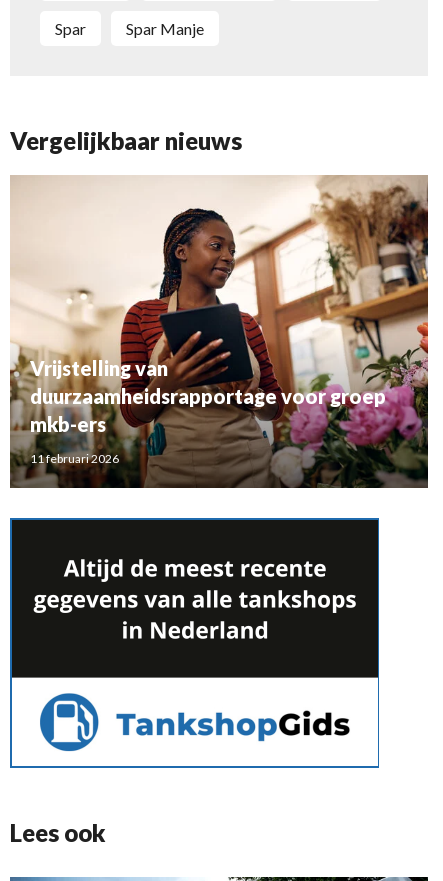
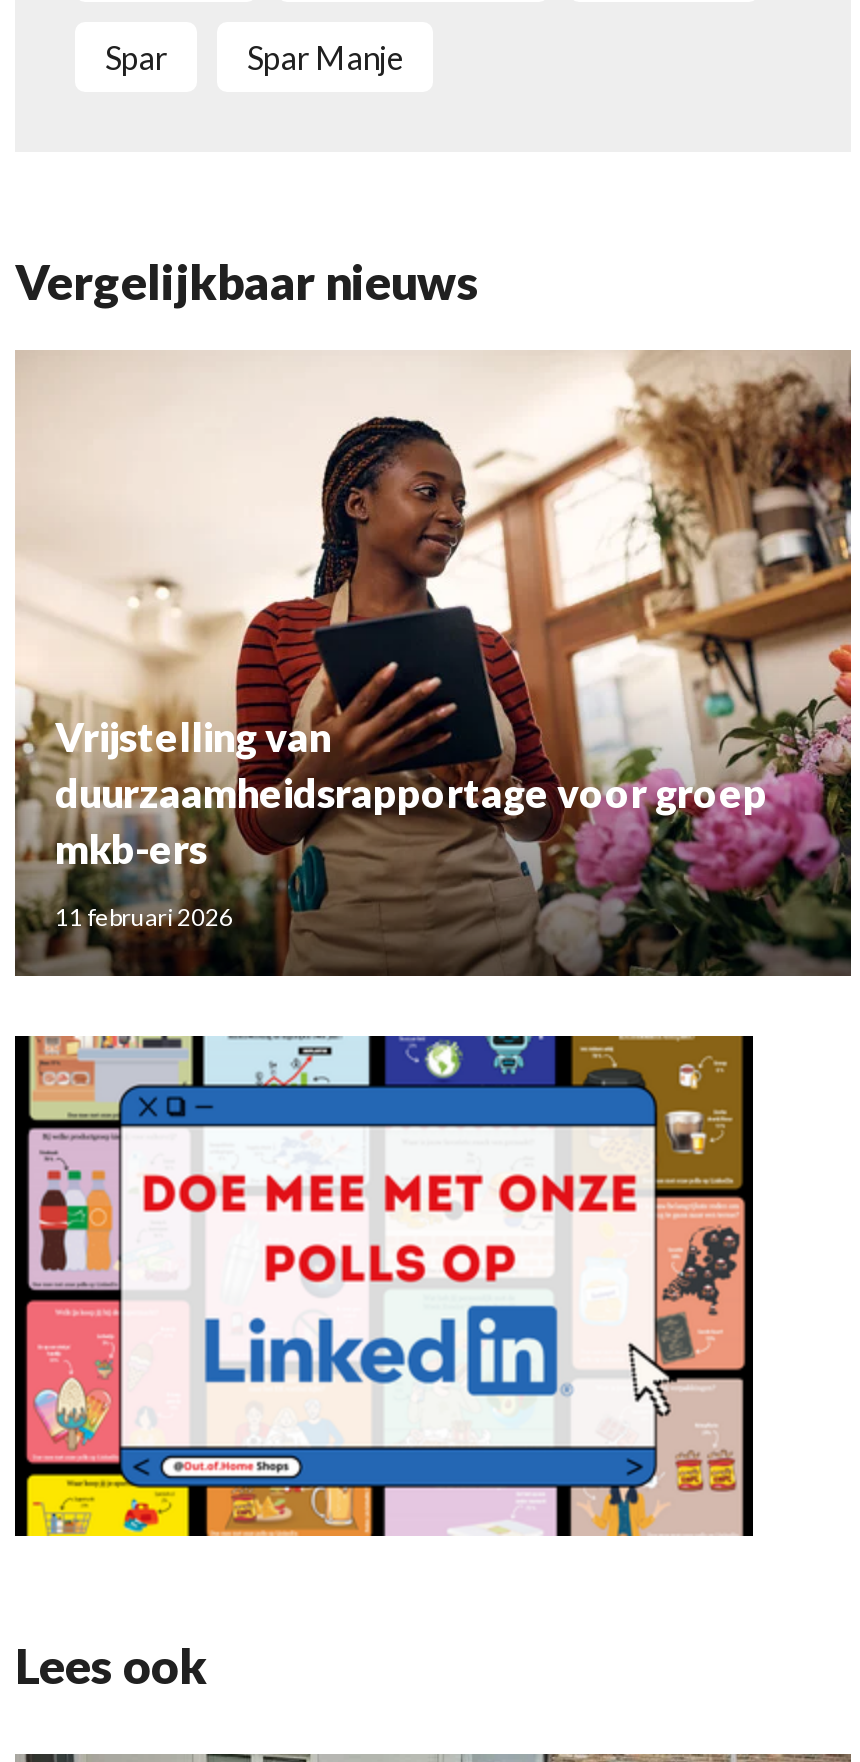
[9,517,380,769] [image] -> [13,1034,755,1538] [image]

